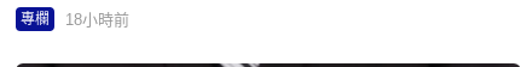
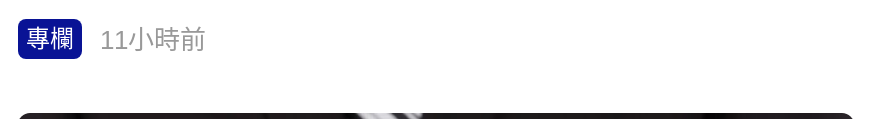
[21,10,129,28] 專欄 18小時前 -> [26,24,206,54] 專欄 11小時前

